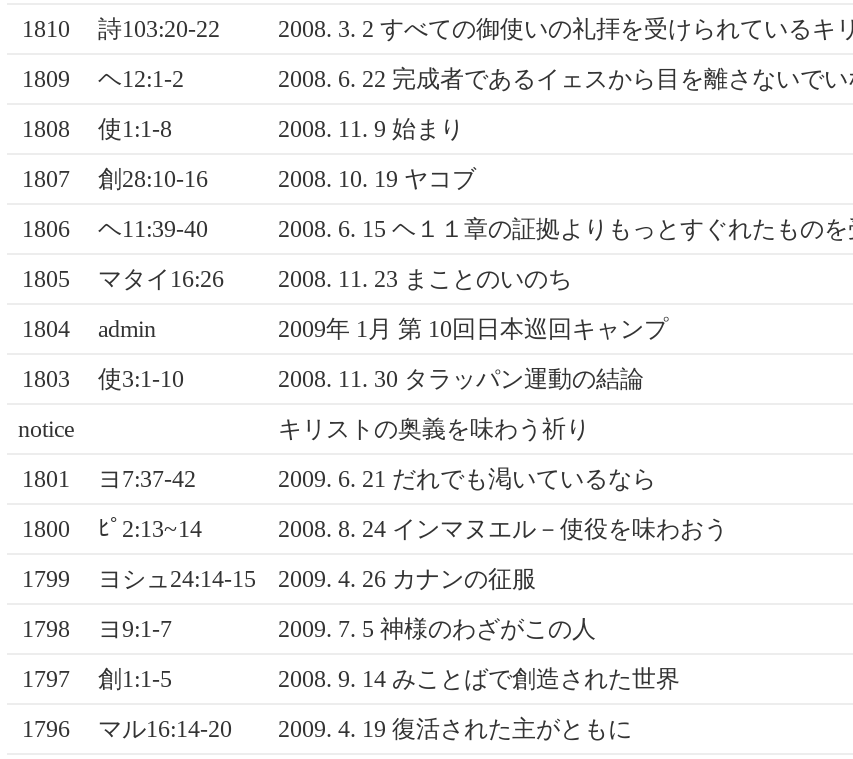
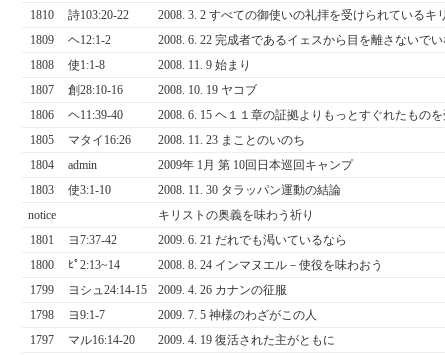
[22,665,680,743] 創1:1-5 | 2008. 9. 14 みことばで創造された世界 | 1796 -> none

